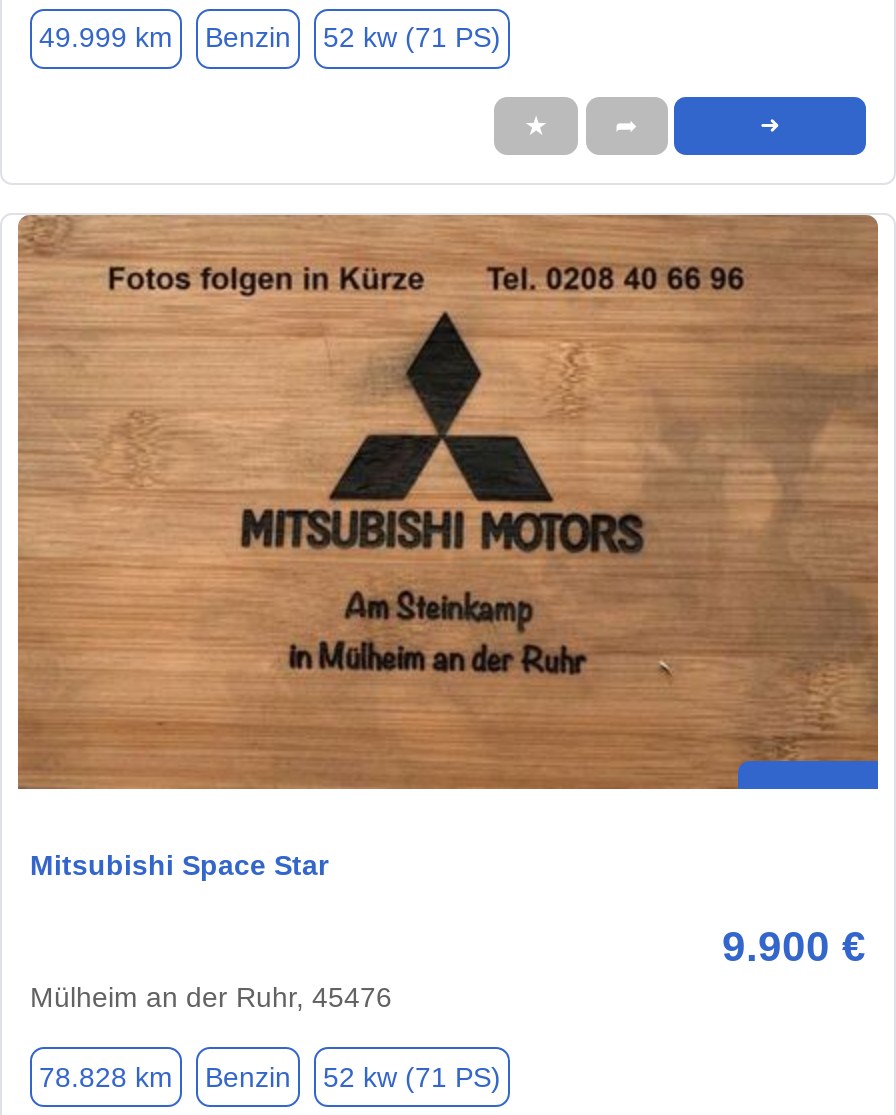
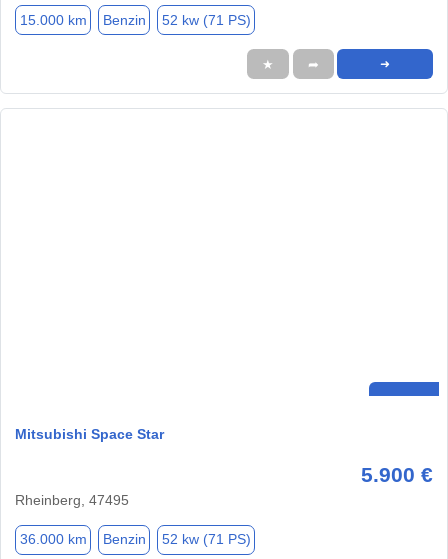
[39,22,501,54] 49.999 km Benzin 52 kw (71 PS) -> [19,12,250,28] 15.000 km Benzin 52 kw (71 PS)
[16,212,880,792] [image] -> none
[30,924,866,1014] 9.900 € | Mülheim an der Ruhr, 45476 -> [15,463,433,508] 5.900 € | Rheinberg, 47495
[39,1061,501,1093] 78.828 km Benzin 52 kw (71 PS) -> [19,531,250,547] 36.000 km Benzin 52 kw (71 PS)

